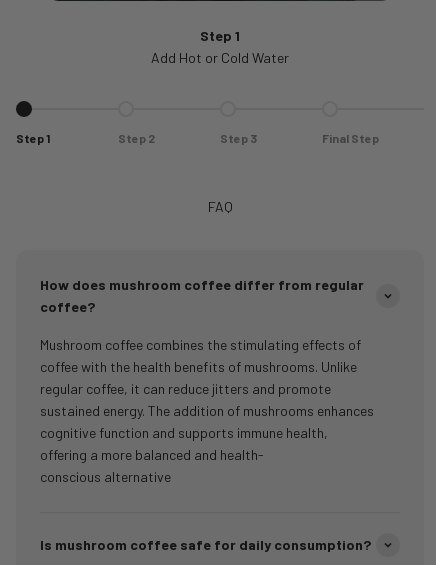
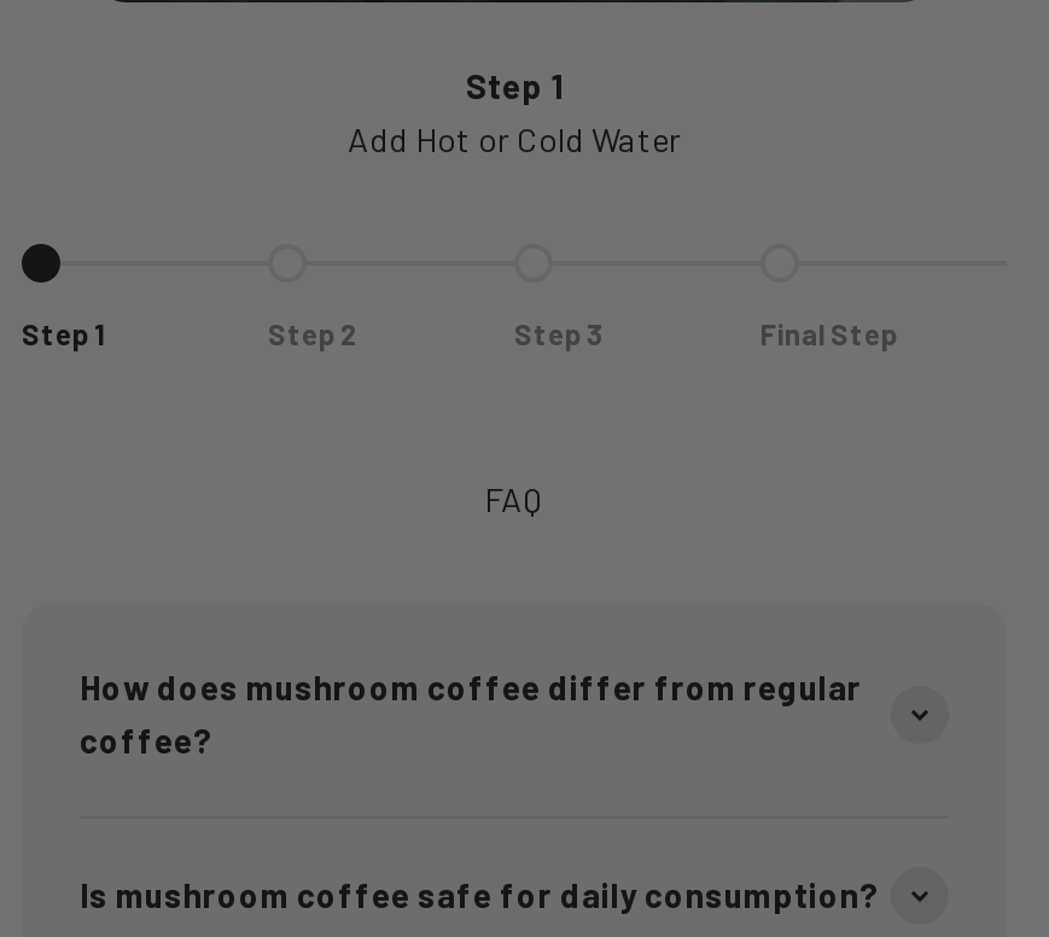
[40,336,374,485] Mushroom coffee combines the stimulating effects of | coffee with the health benefits of mushrooms. Unlike | regular coffee, it can reduce jitters and promote | sustained energy. The addition of mushrooms enhances | cognitive function and supports immune health, | offering a more balanced and health- | conscious alternative -> none

